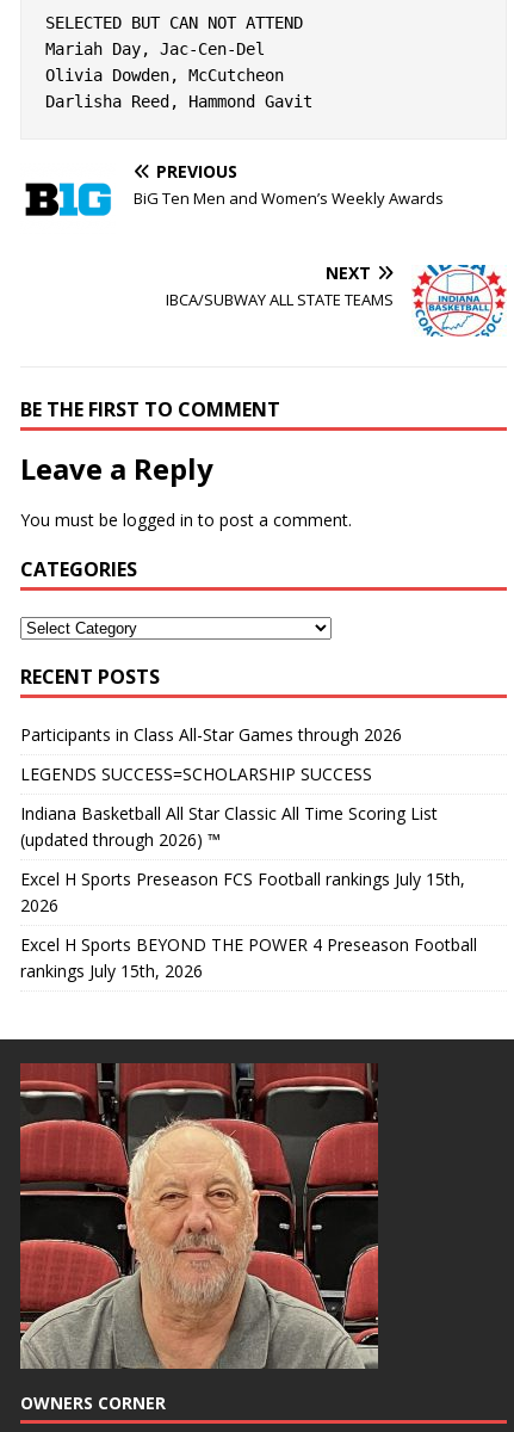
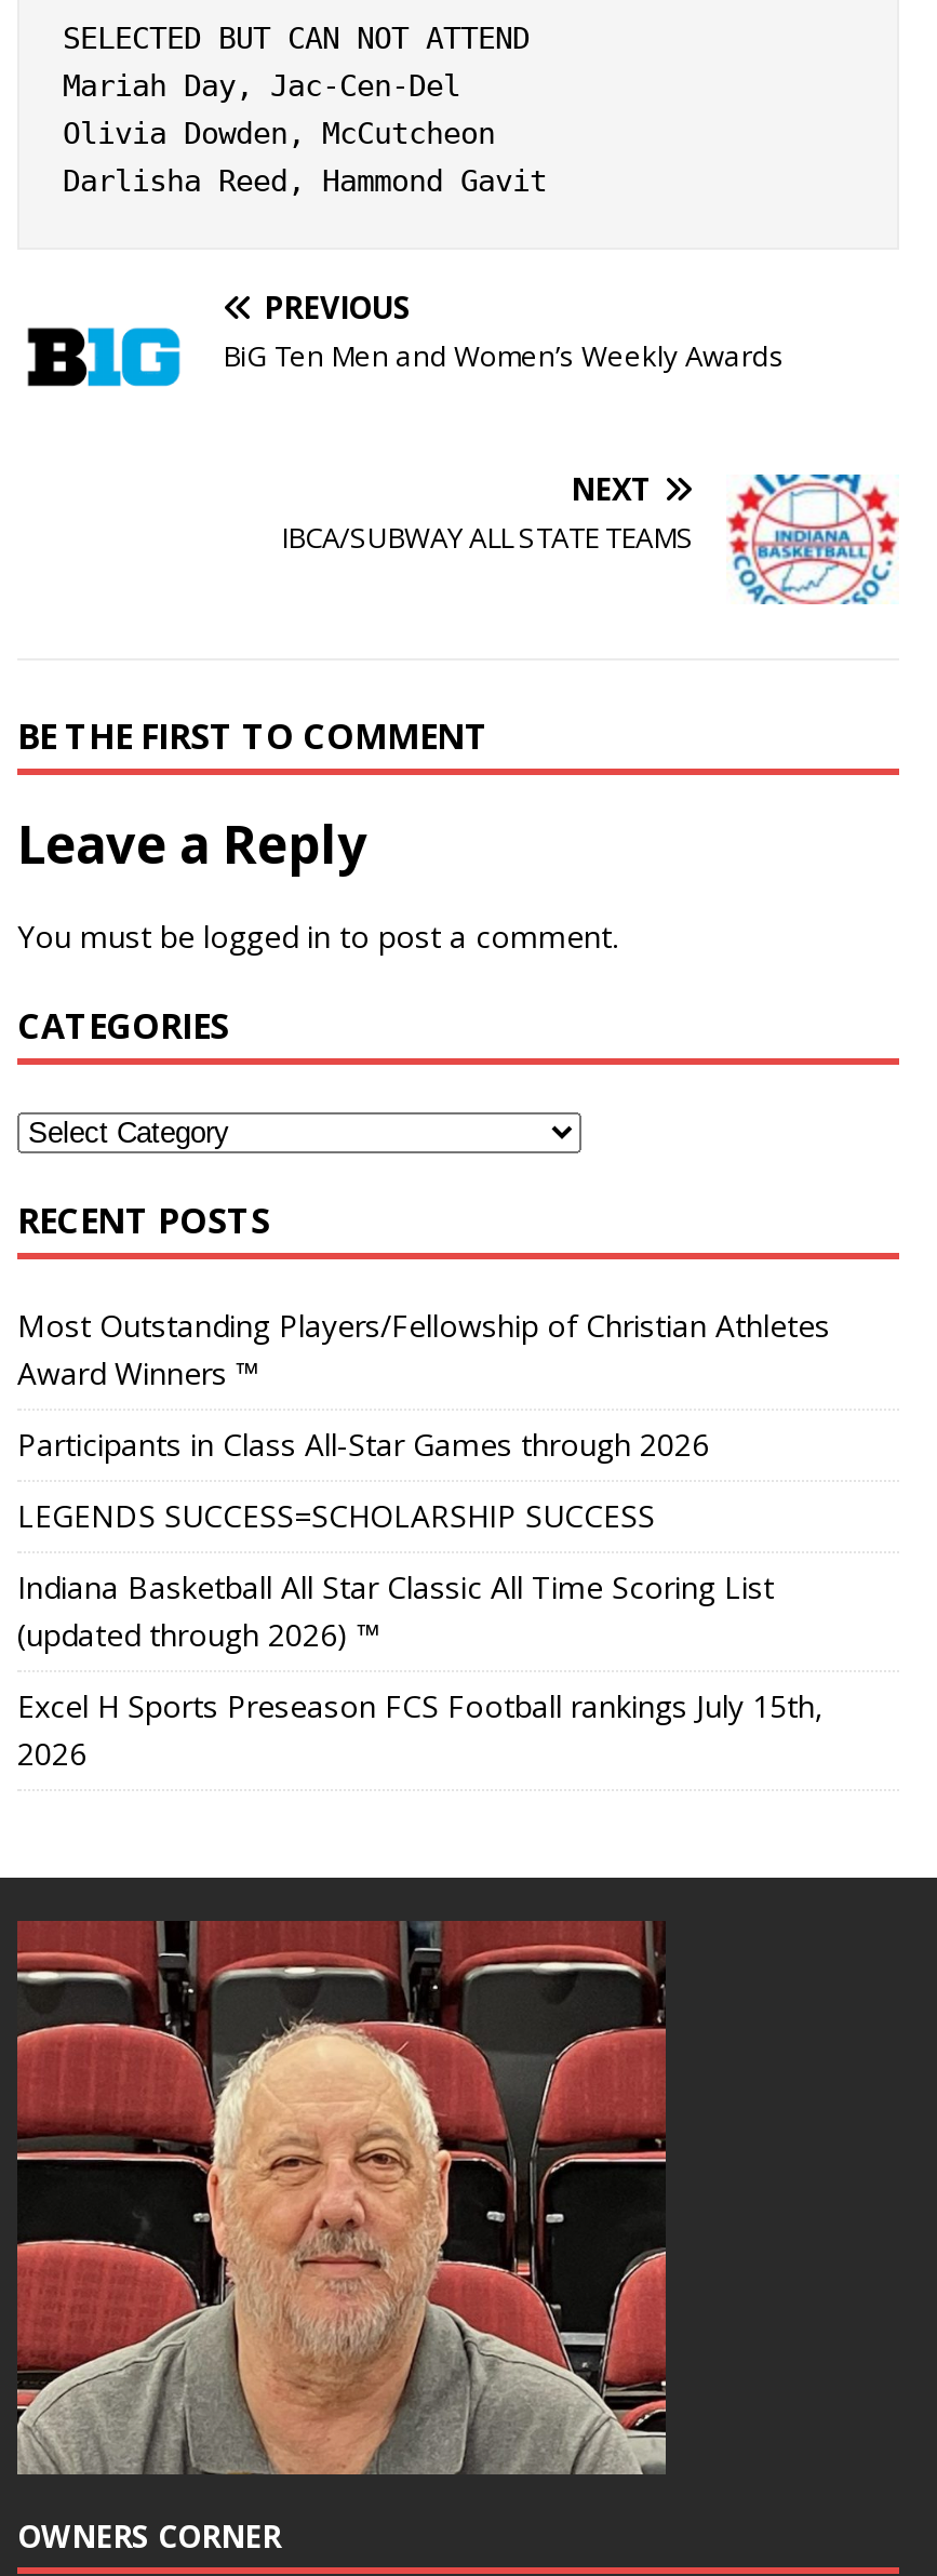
none -> [17,1305,830,1393] Most Outstanding Players/Fellowship of Christian Athletes | Award Winners ™
moved [20,723,465,916] -> [17,1424,824,1774]: Participants in Class All-Star Games through 2026 | LEGENDS SUCCESS=SCHOLARSHIP SUCCESS | Indiana Basketball All Star Classic All Time Scoring List | (updated through 2026) ™ | Excel H Sports Preseason FCS Football rankings July 15th, | 2026
[20,933,477,982] Excel H Sports BEYOND THE POWER 4 Preseason Football | rankings July 15th, 2026 -> none

